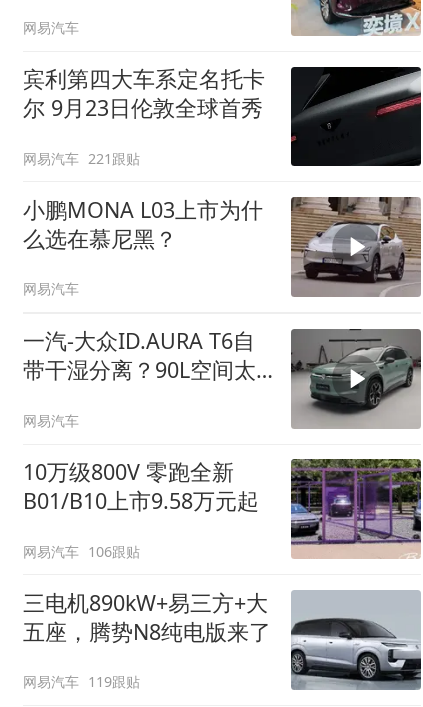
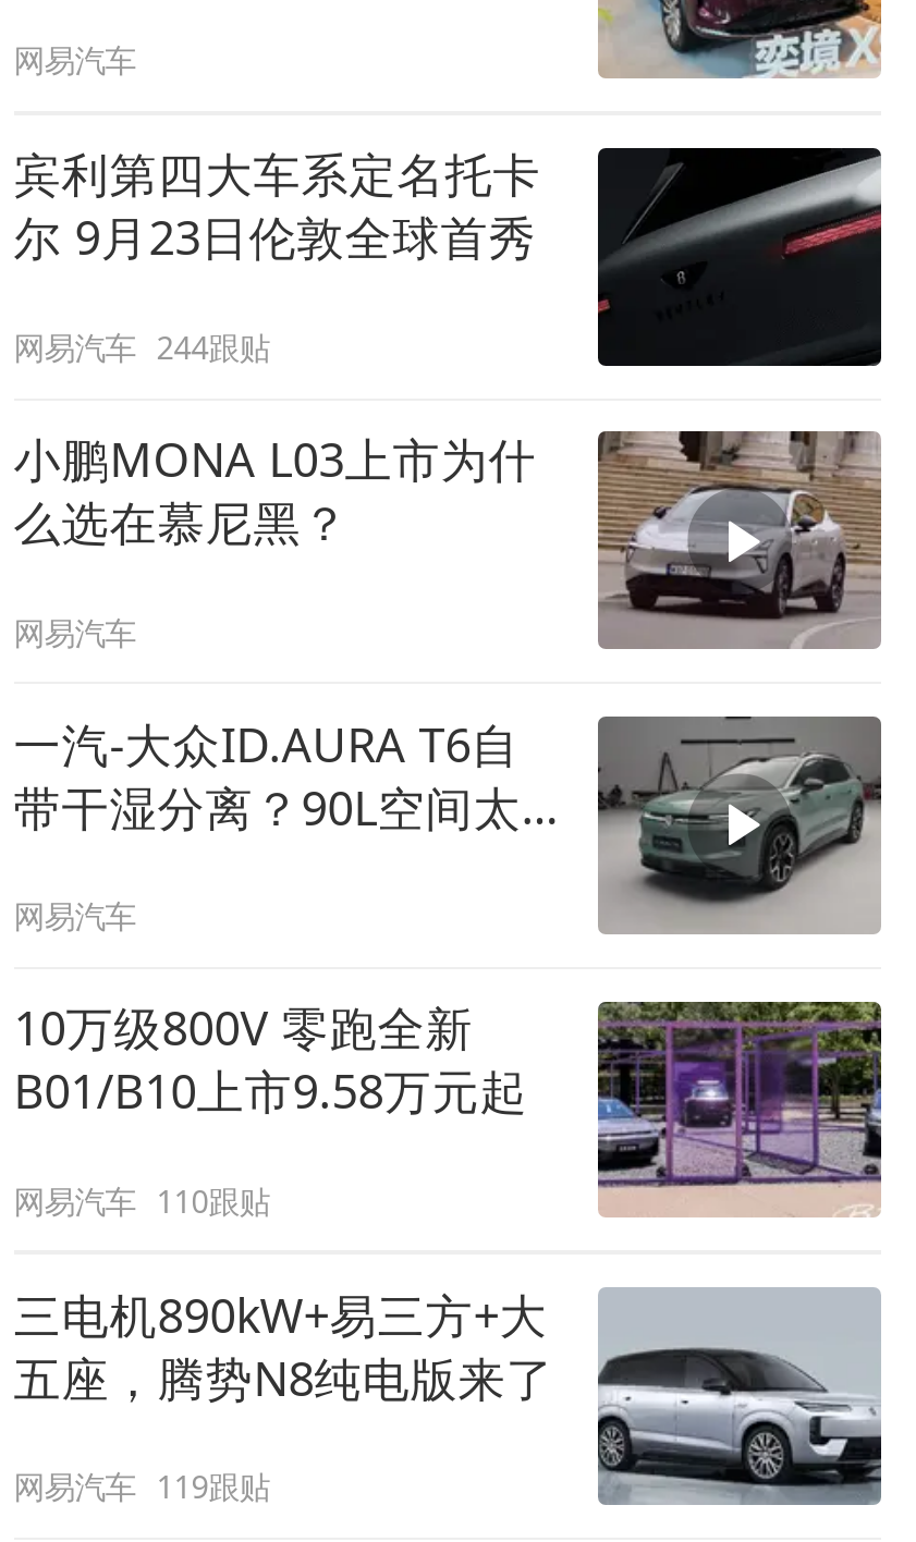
[23,149,140,168] 网易汽车 221跟贴 -> [14,326,270,367] 网易汽车 244跟贴
[23,542,140,561] 网易汽车 106跟贴 -> [14,1180,270,1221] 网易汽车 110跟贴

